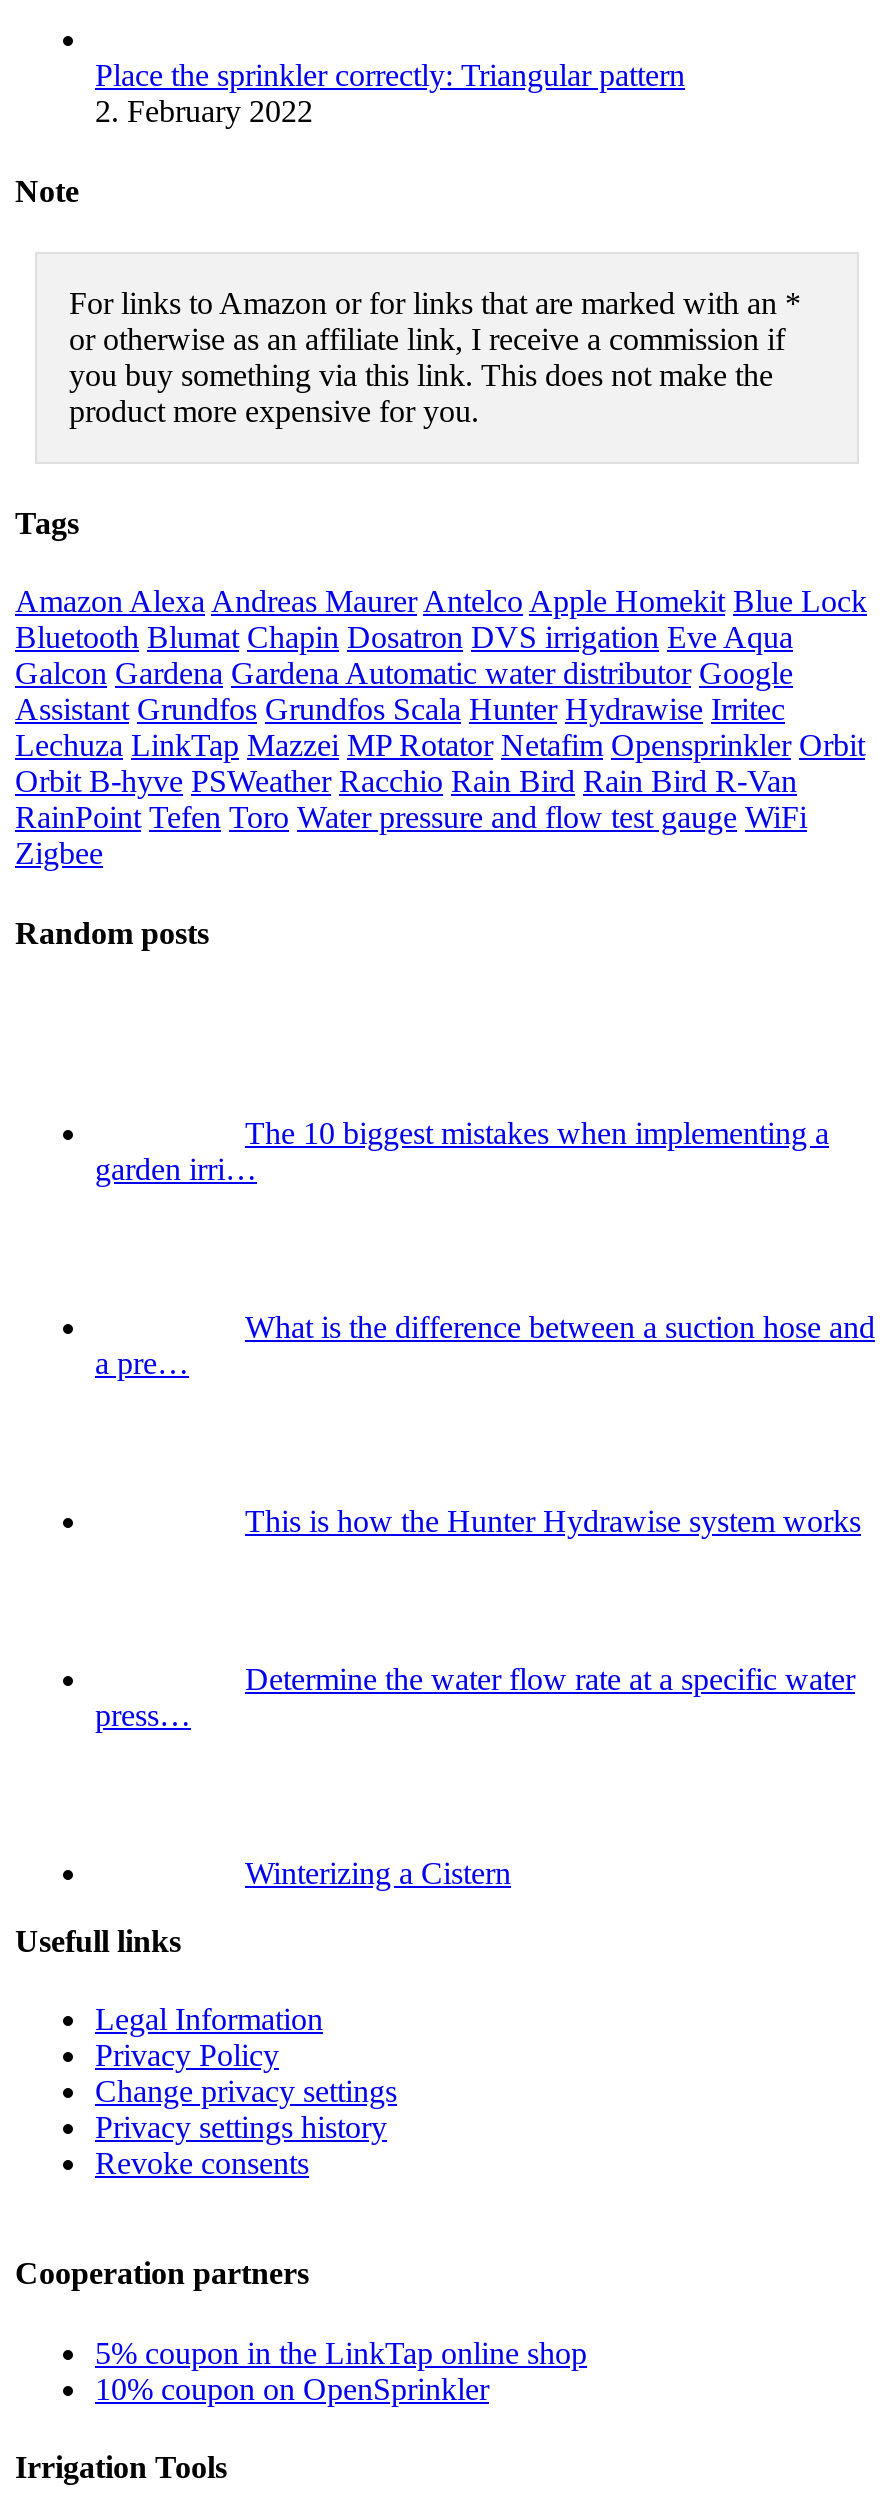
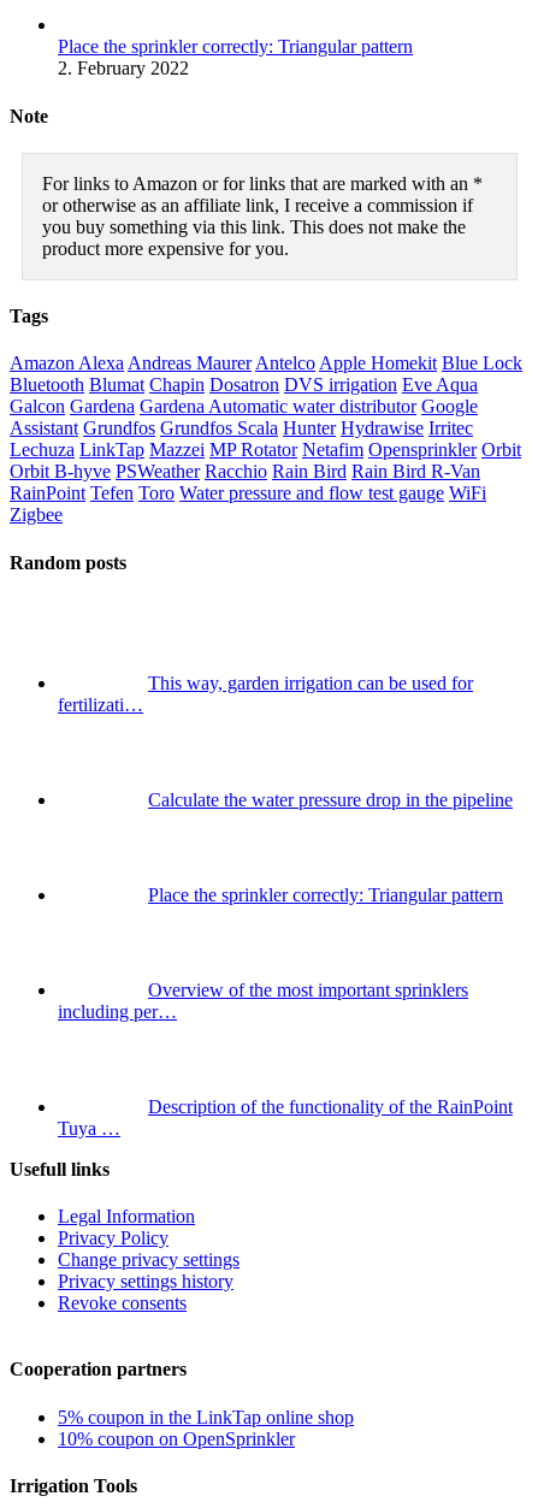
[95,1116,829,1186] The 10 biggest mistakes when implementing a | garden irri… -> [58,673,473,715] This way, garden irrigation can be used for | fertilizati…
[95,1310,875,1380] What is the difference between a suction hose and | a pre… -> [148,789,513,810] Calculate the water pressure drop in the pipeline
[245,1504,861,1538] This is how the Hunter Hydrawise system works -> [148,884,503,905] Place the sprinkler correctly: Triangular pattern
[95,1662,855,1732] Determine the water flow rate at a specific water | press… -> [58,980,468,1022] Overview of the most important sprinklers | including per…
[245,1856,511,1890] Winterizing a Cistern -> [58,1096,513,1138] Description of the functionality of the RainPoint | Tuya …

